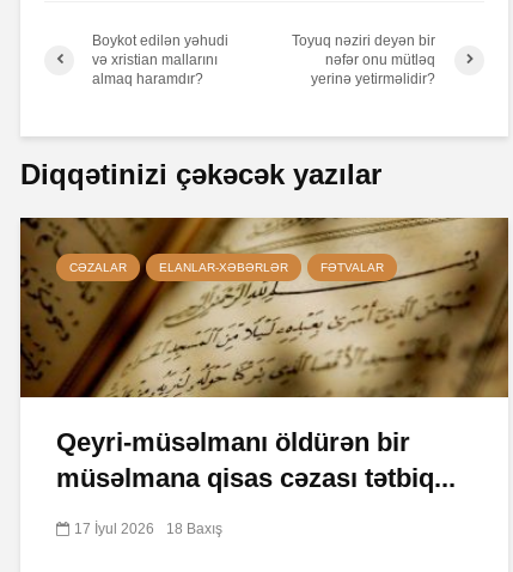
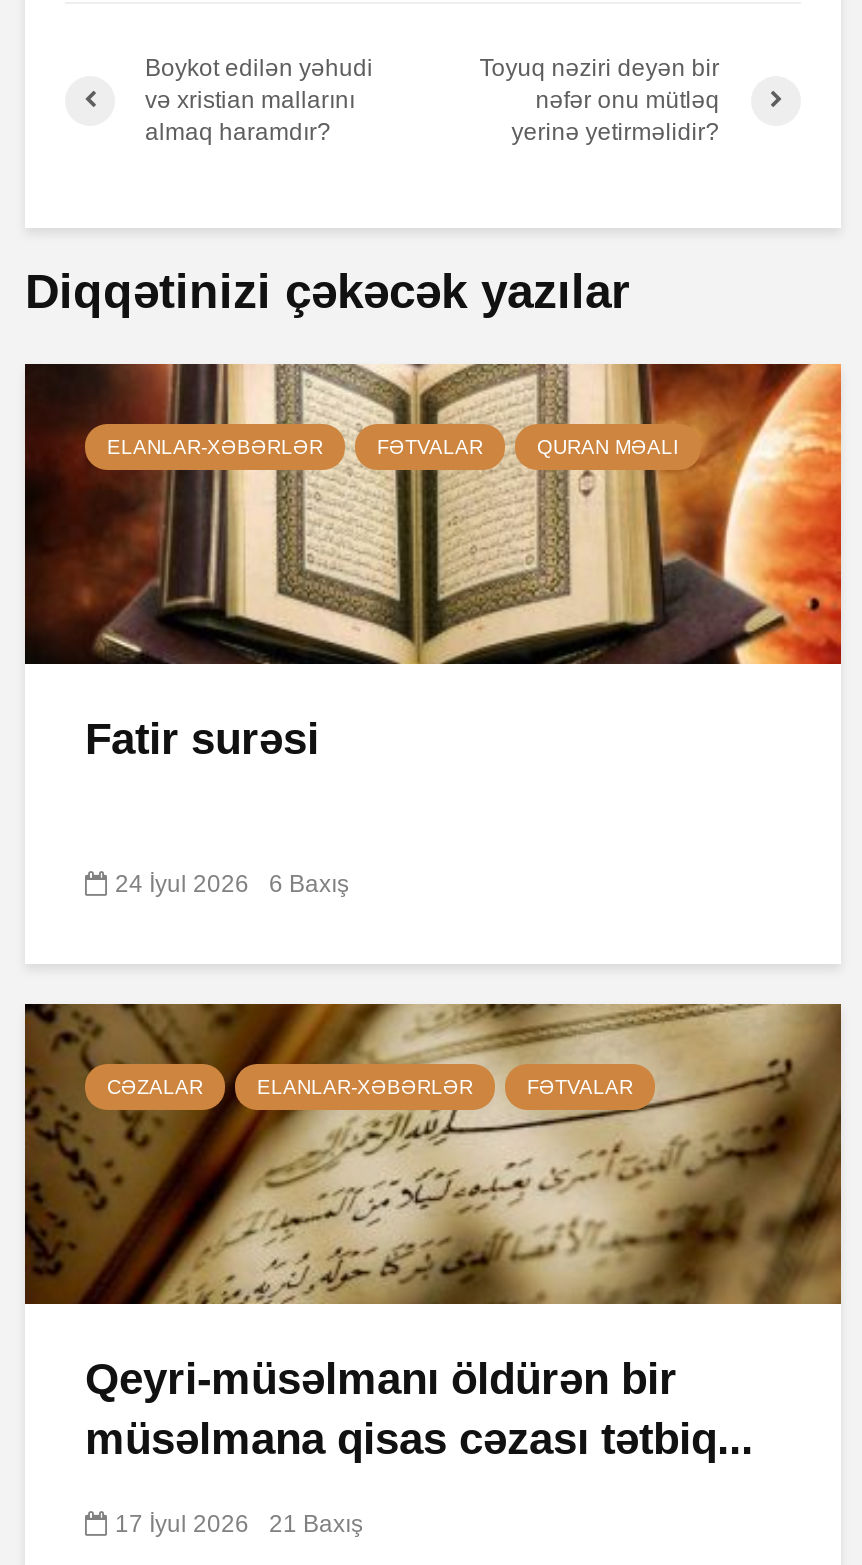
none -> [25,362,843,666] [image] | ELANLAR-XƏBƏRLƏR | FƏTVALAR | QURAN MƏALI
none -> [85,714,349,898] Fatir surəsi | 24 İyul 2026 | 6 Baxış
[74,520,222,537] 17 İyul 2026 18 Baxış -> [115,1510,363,1538] 17 İyul 2026 21 Baxış

